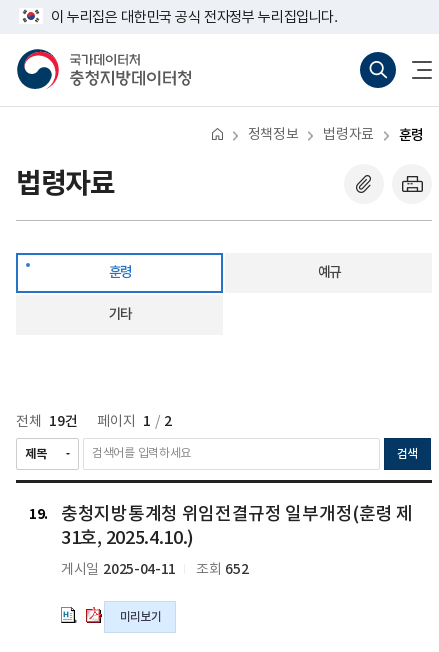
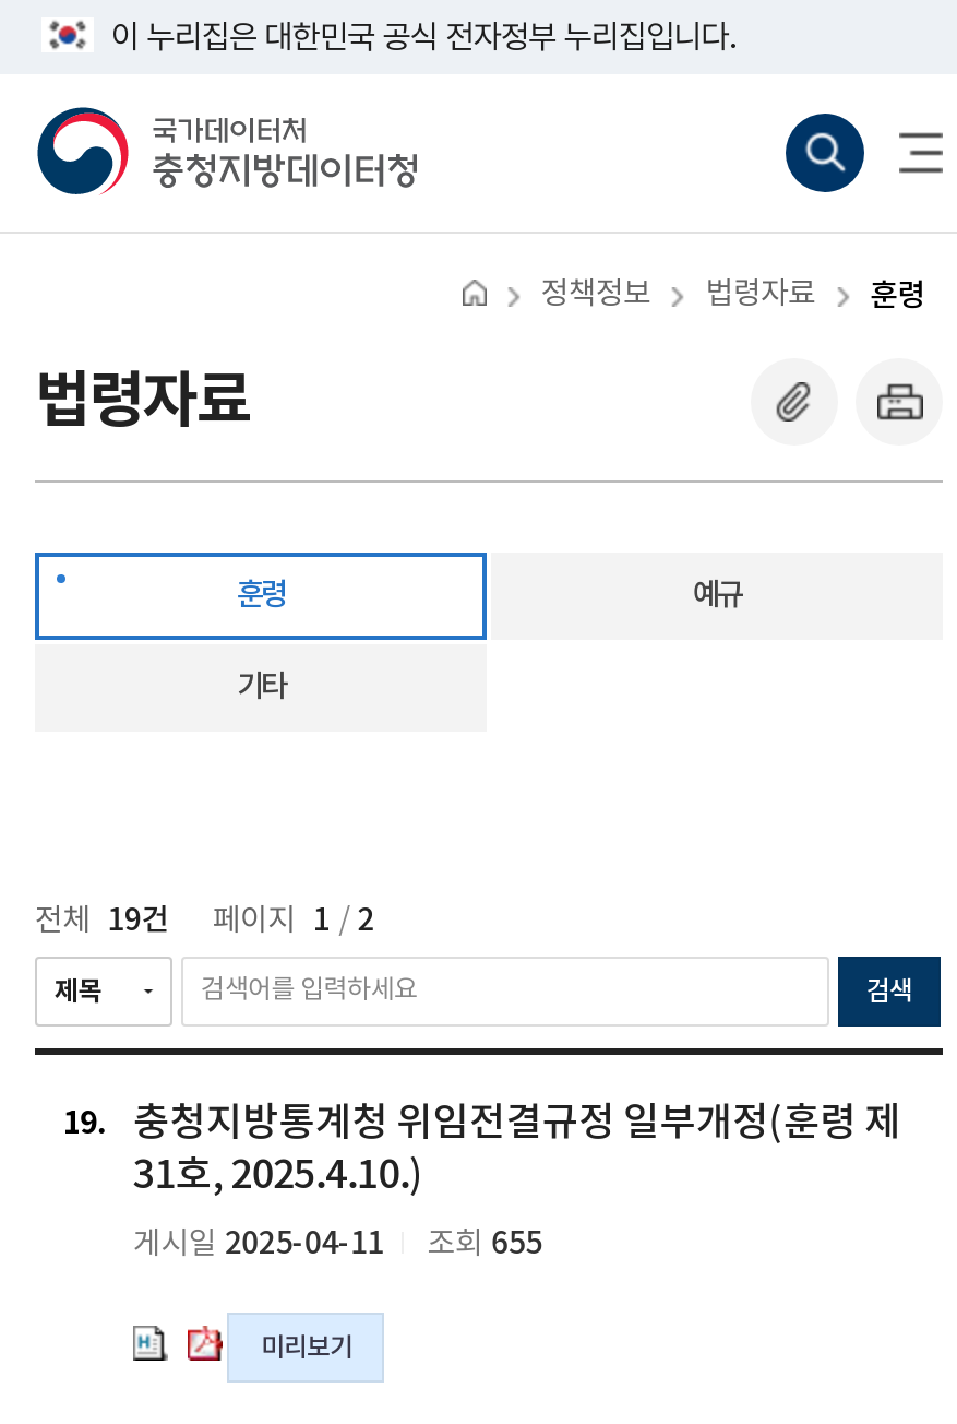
[196,561,248,578] 조회 652 -> [427,1225,542,1262] 조회 655

